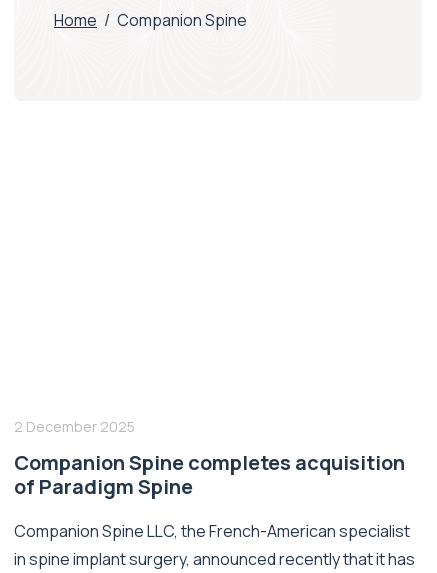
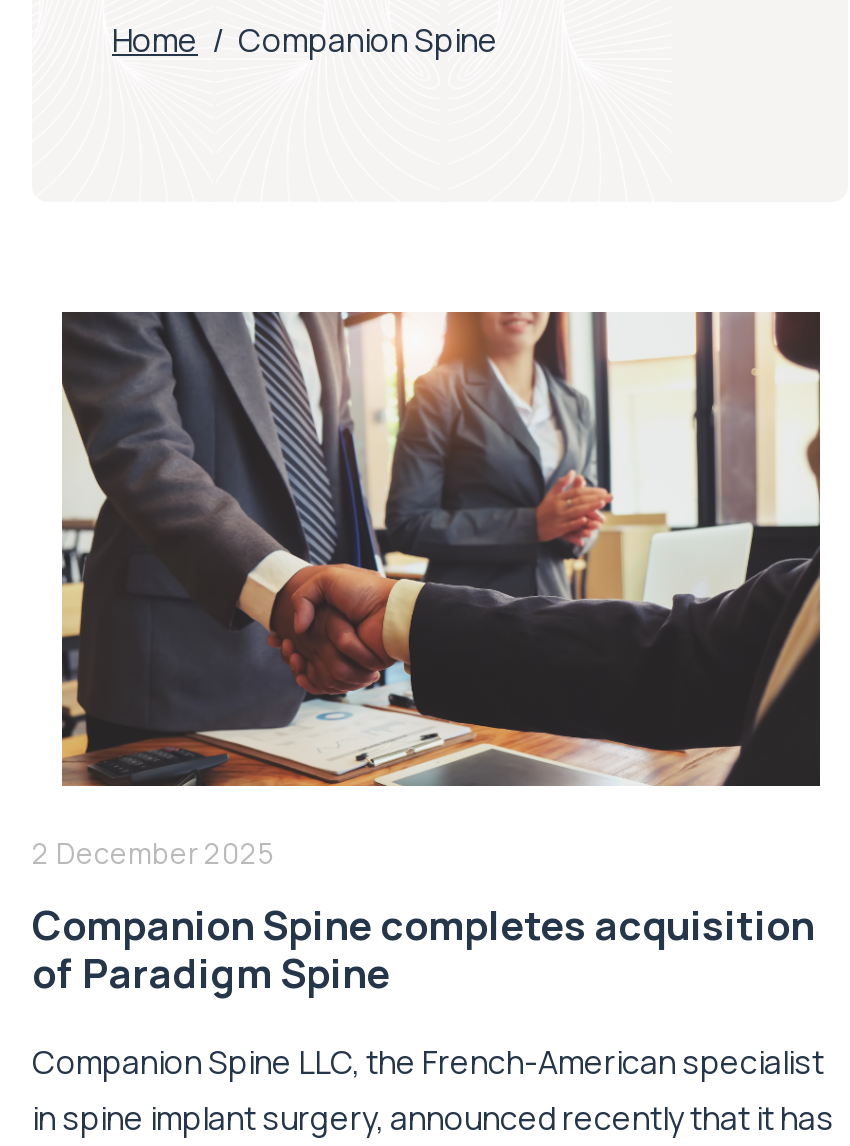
none -> [60,310,822,788] [image]

